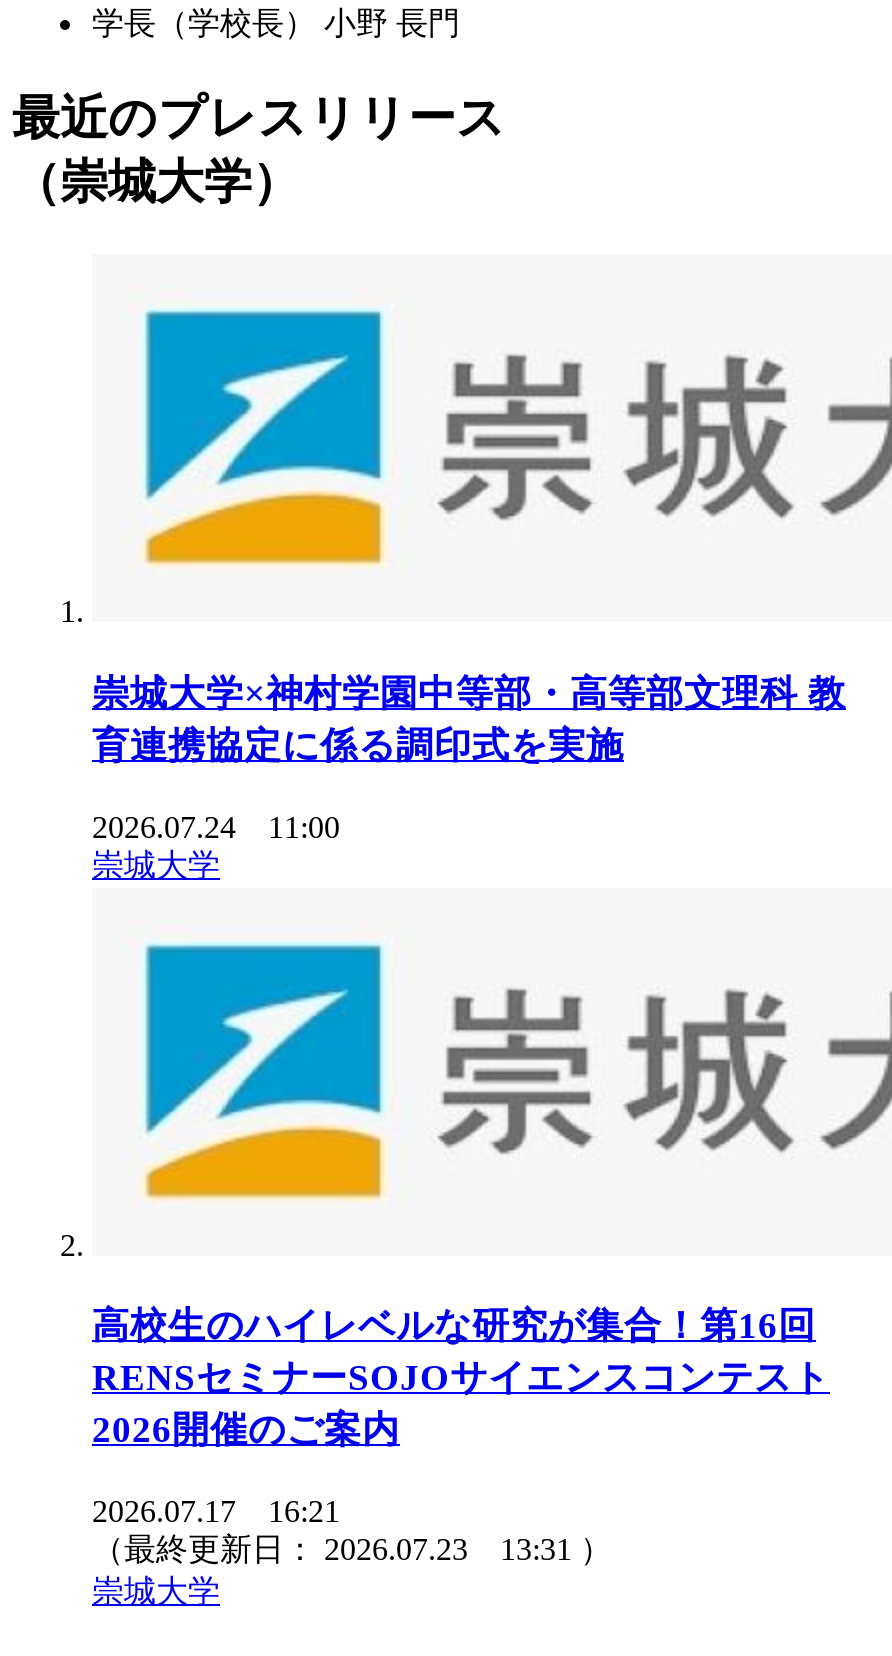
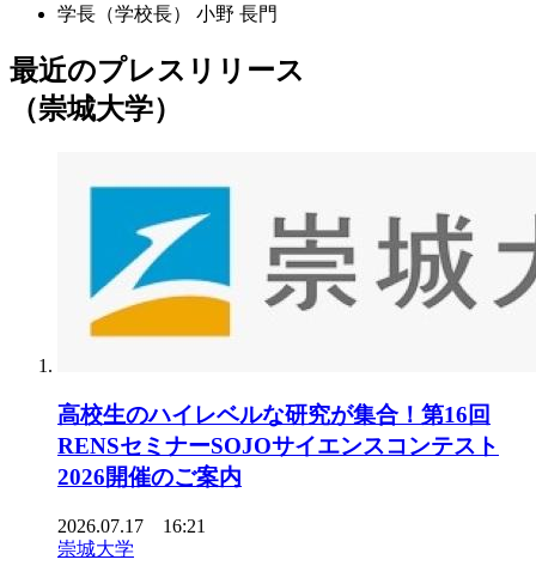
[92,672,846,881] 崇城大学×神村学園中等部・高等部文理科 教 | 育連携協定に係る調印式を実施 | 2026.07.24 11:00 | 崇城大学 -> none
[92,1532,612,1566] （最終更新日：2026.07.23 13:31 ） -> none

